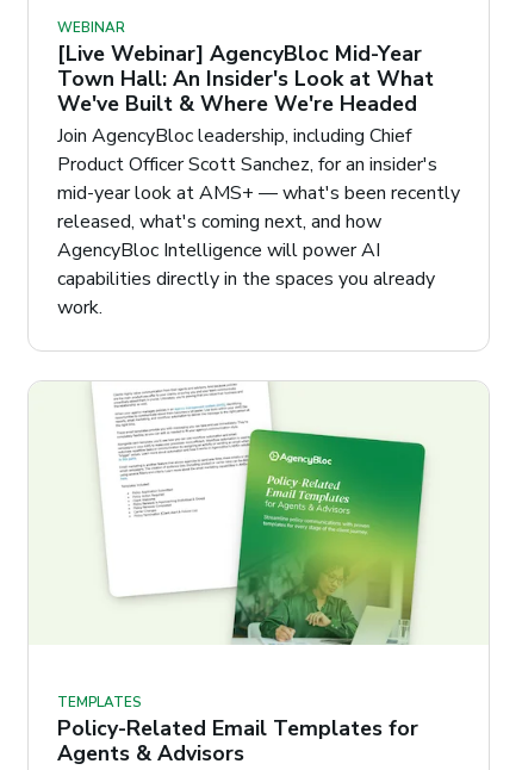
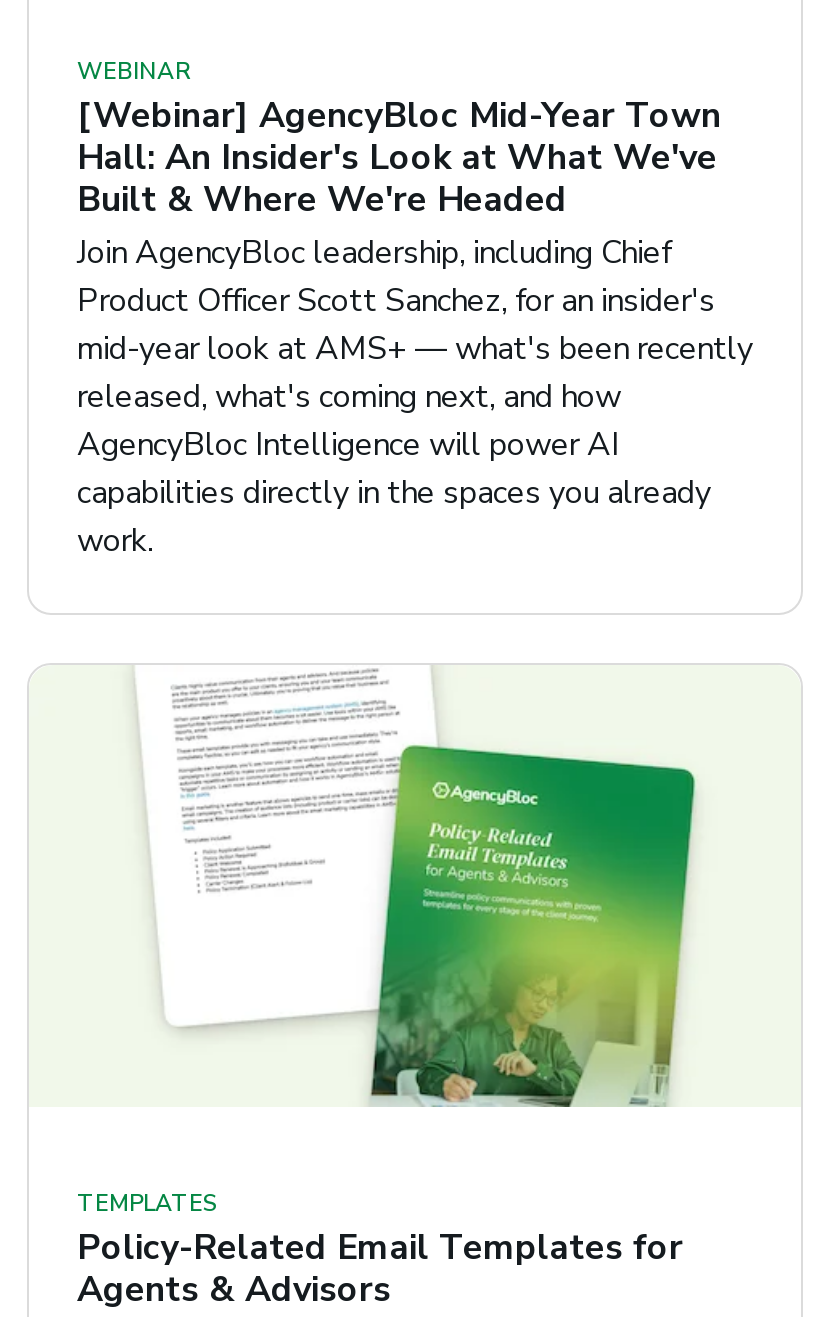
[57,39,434,118] [Live Webinar] AgencyBloc Mid-Year | Town Hall: An Insider's Look at What | We've Built & Where We're Headed -> [77,91,721,223] [Webinar] AgencyBloc Mid-Year Town | Hall: An Insider's Look at What We've | Built & Where We're Headed

